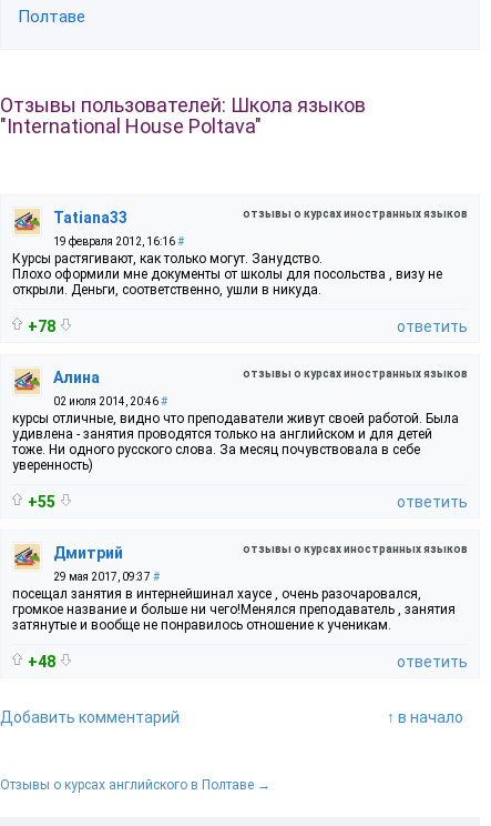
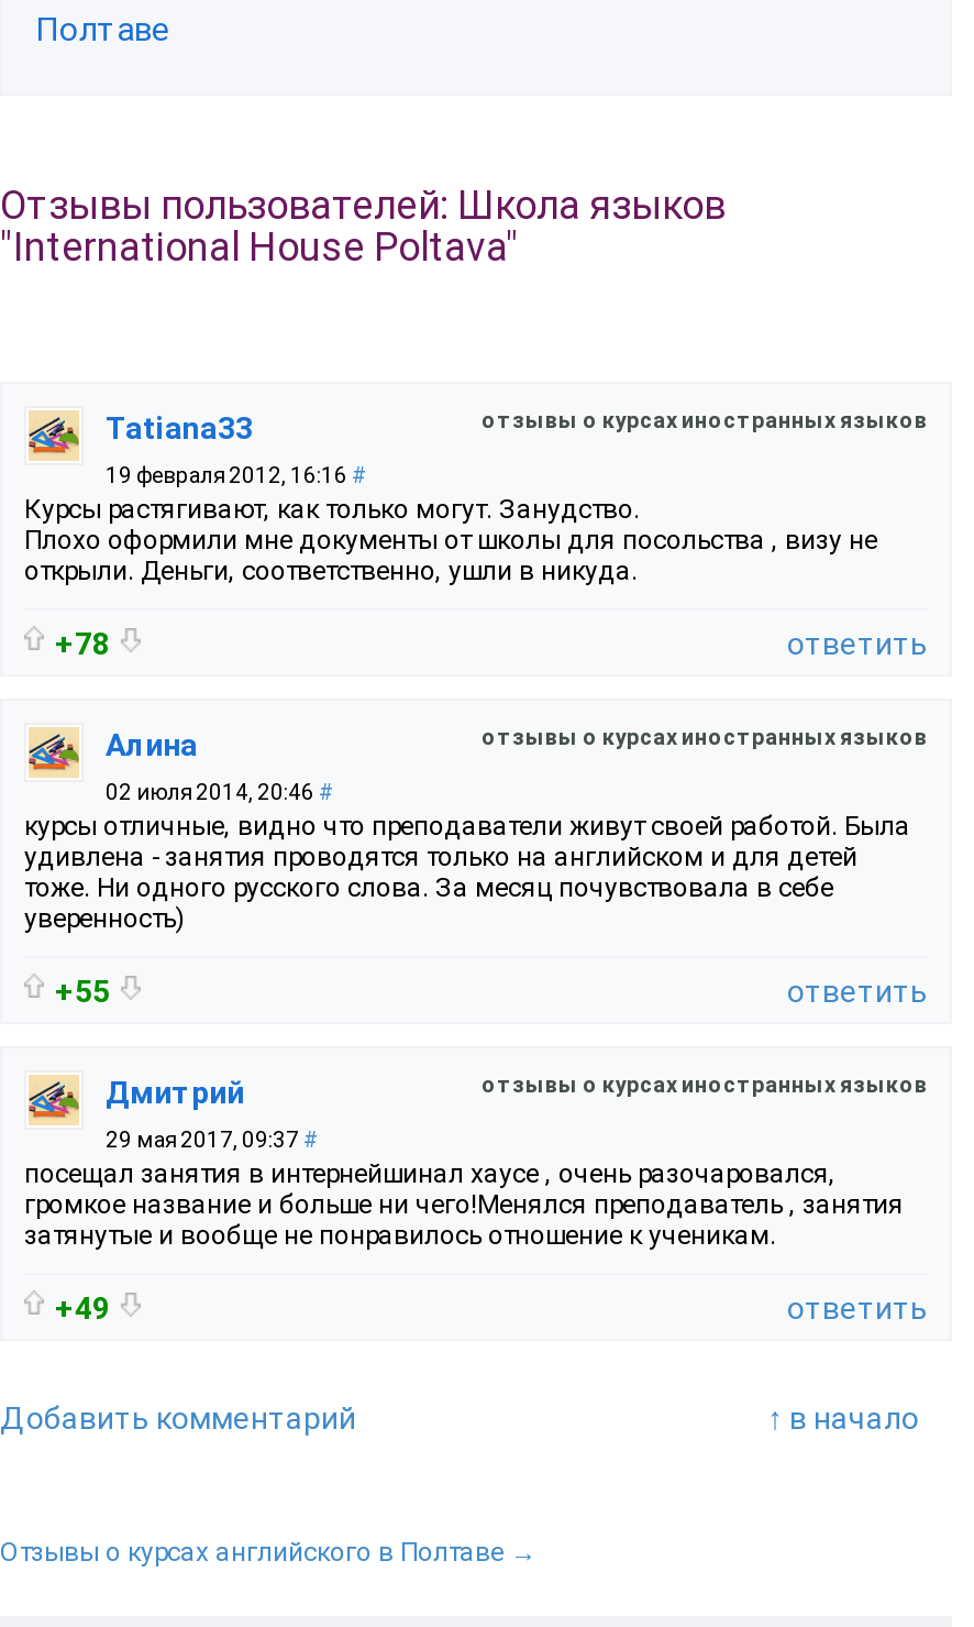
[28,652,55,670] +48 -> [55,1290,110,1325] +49

